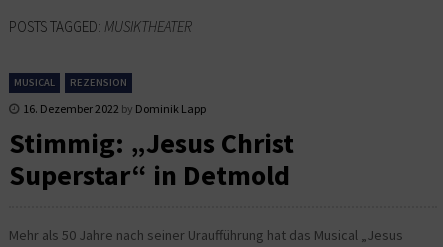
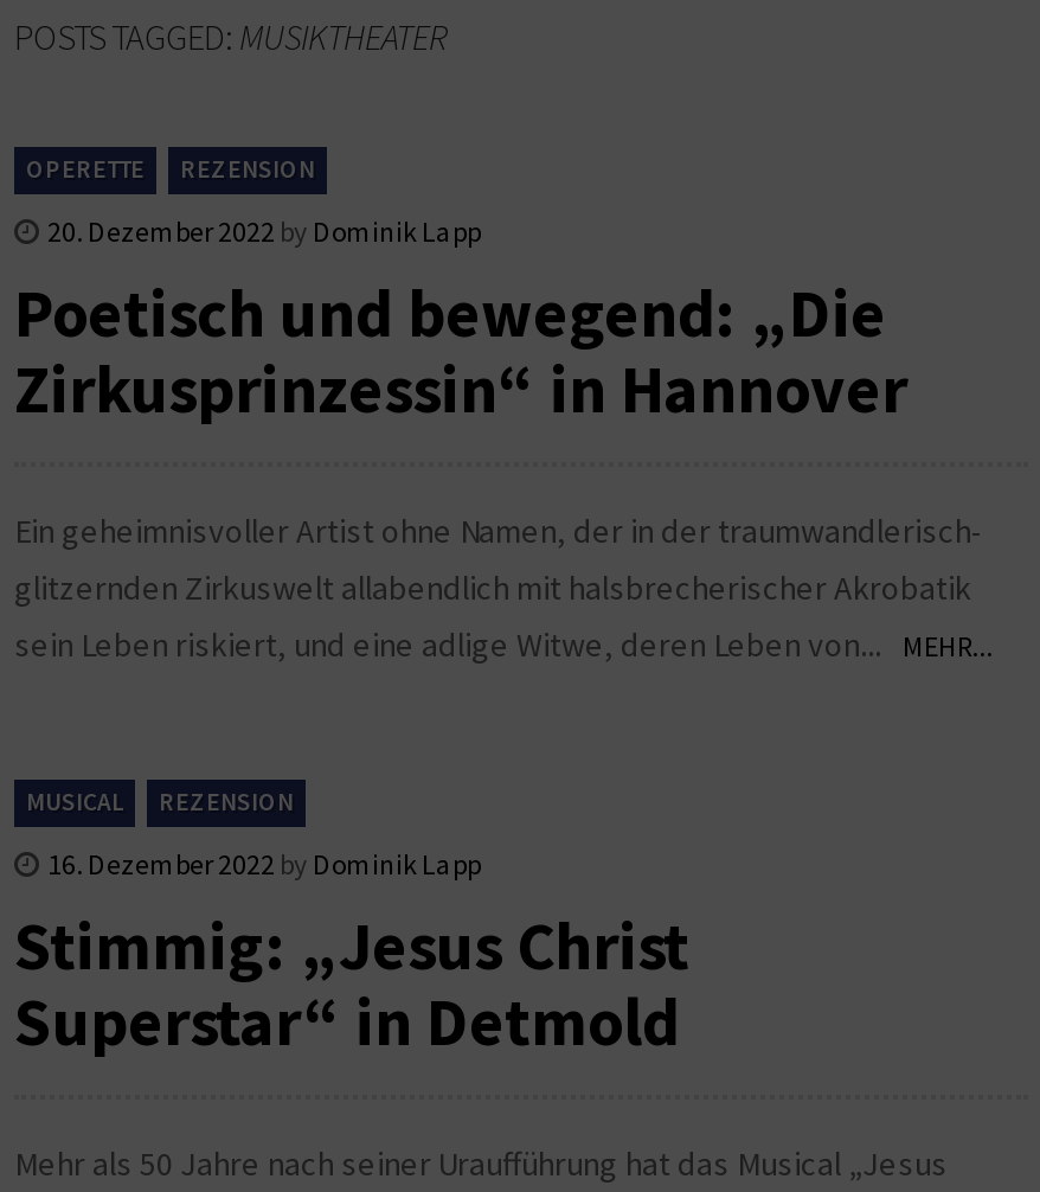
none -> [14,154,993,665] OPERETTE | REZENSION | 20. Dezember 2022 by Dominik Lapp | Poetisch und bewegend: „Die | Zirkusprinzessin“ in Hannover | Ein geheimnisvoller Artist ohne Namen, der in der traumwandlerisch- | glitzernden Zirkuswelt allabendlich mit halsbrecherischer Akrobatik | sein Leben riskiert, und eine adlige Witwe, deren Leben von... MEHR...

